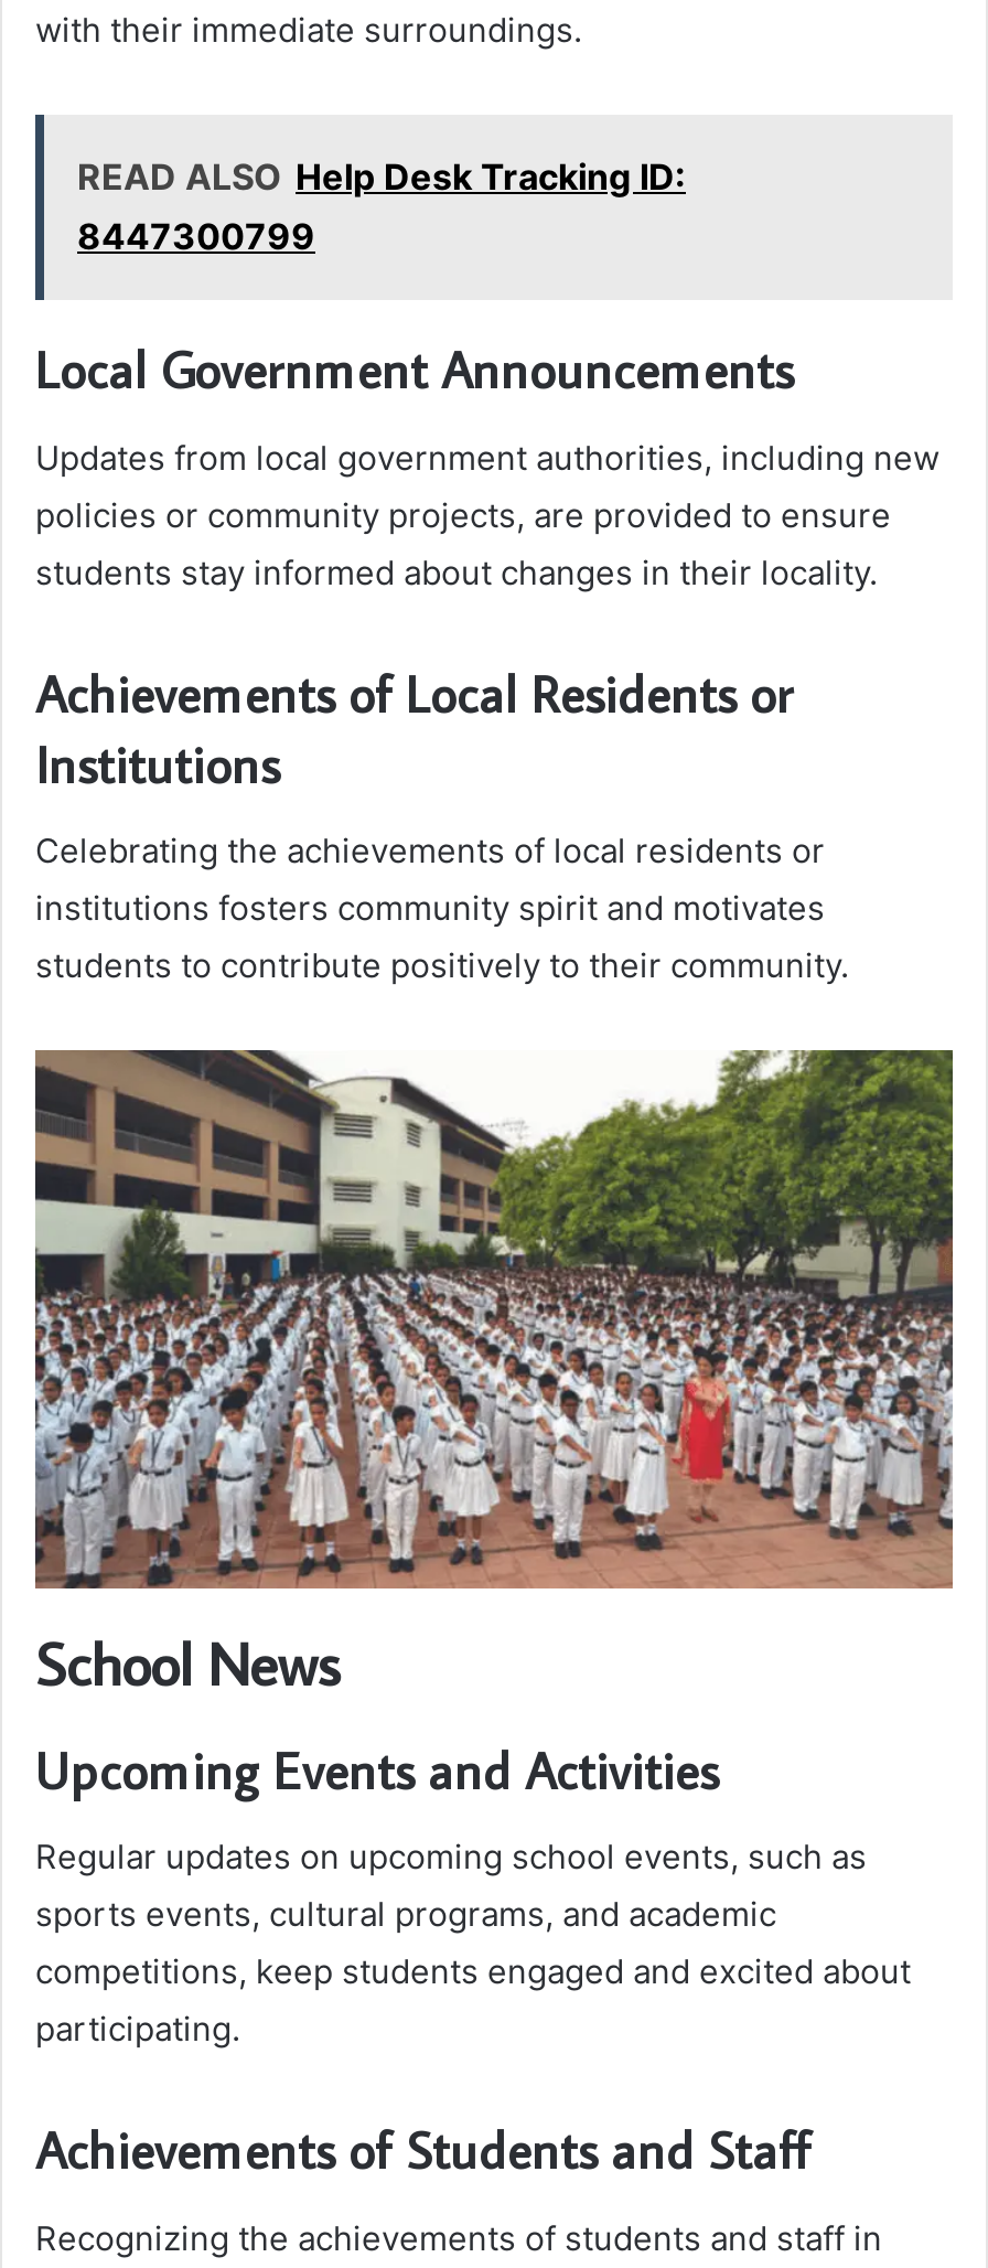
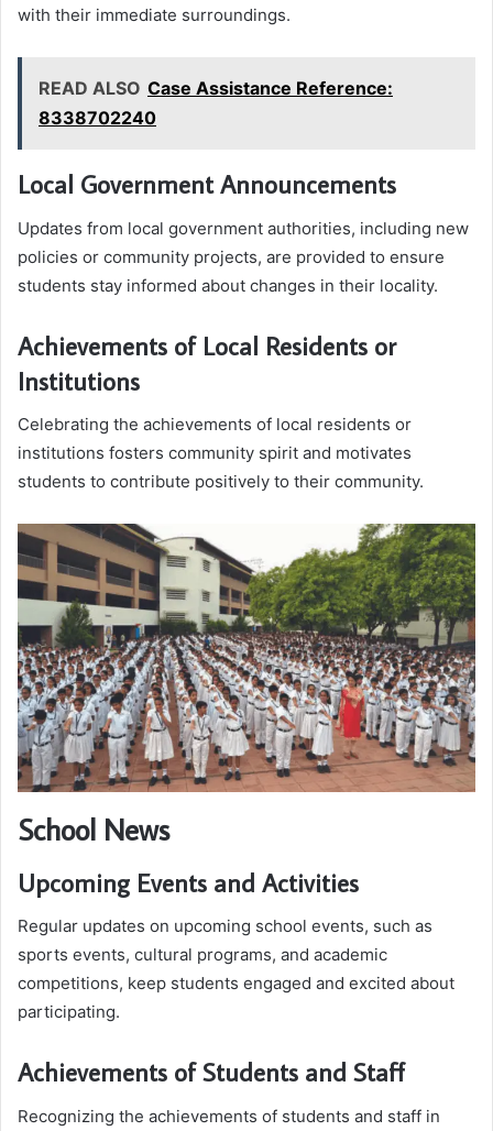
[77,155,686,259] READ ALSO Help Desk Tracking ID: | 8447300799 -> [39,77,393,129] READ ALSO Case Assistance Reference: | 8338702240

